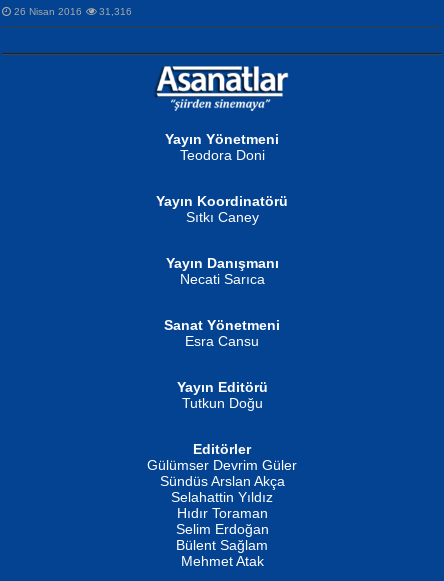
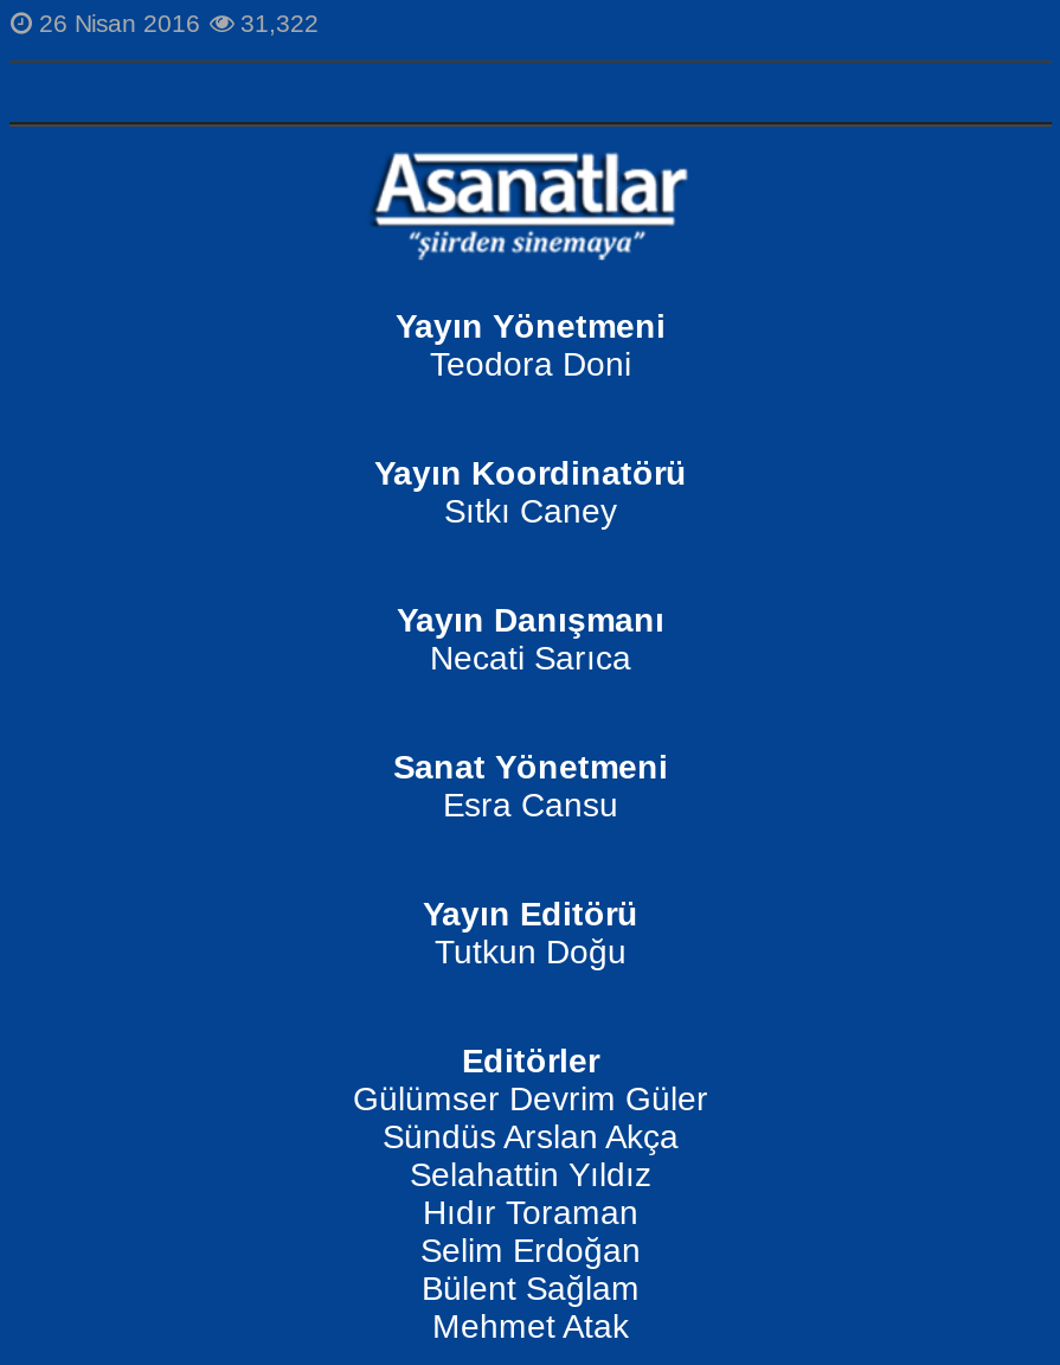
[14,6,132,17] 26 Nisan 2016 31,316 -> [39,11,319,37] 26 Nisan 2016 31,322

